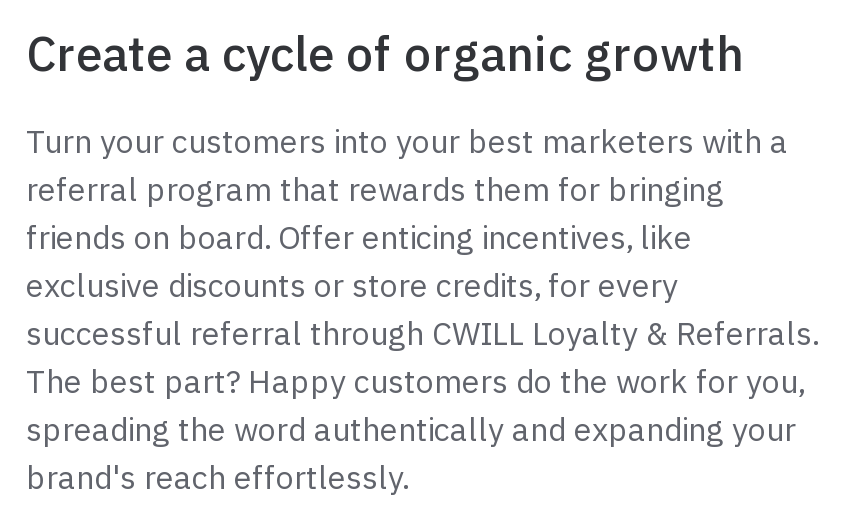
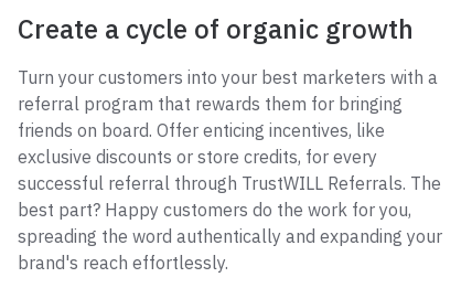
[26,313,818,401] successful referral through CWILL Loyalty & Referrals. | The best part? Happy customers do the work for you, -> [18,172,441,221] successful referral through TrustWILL Referrals. The | best part? Happy customers do the work for you,

